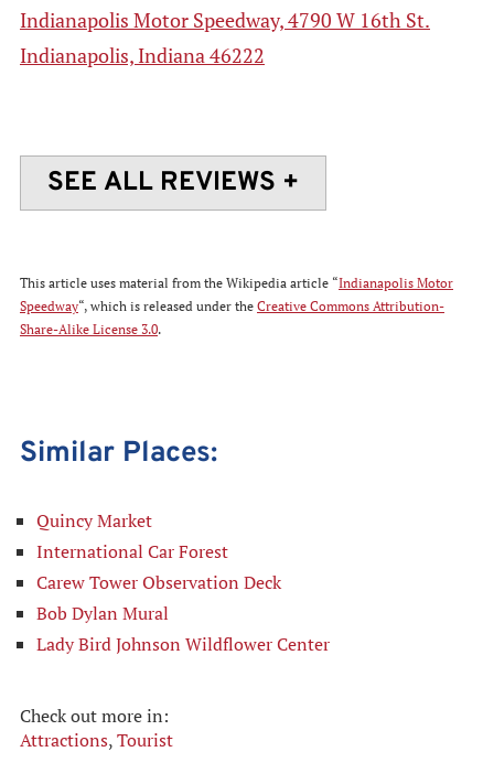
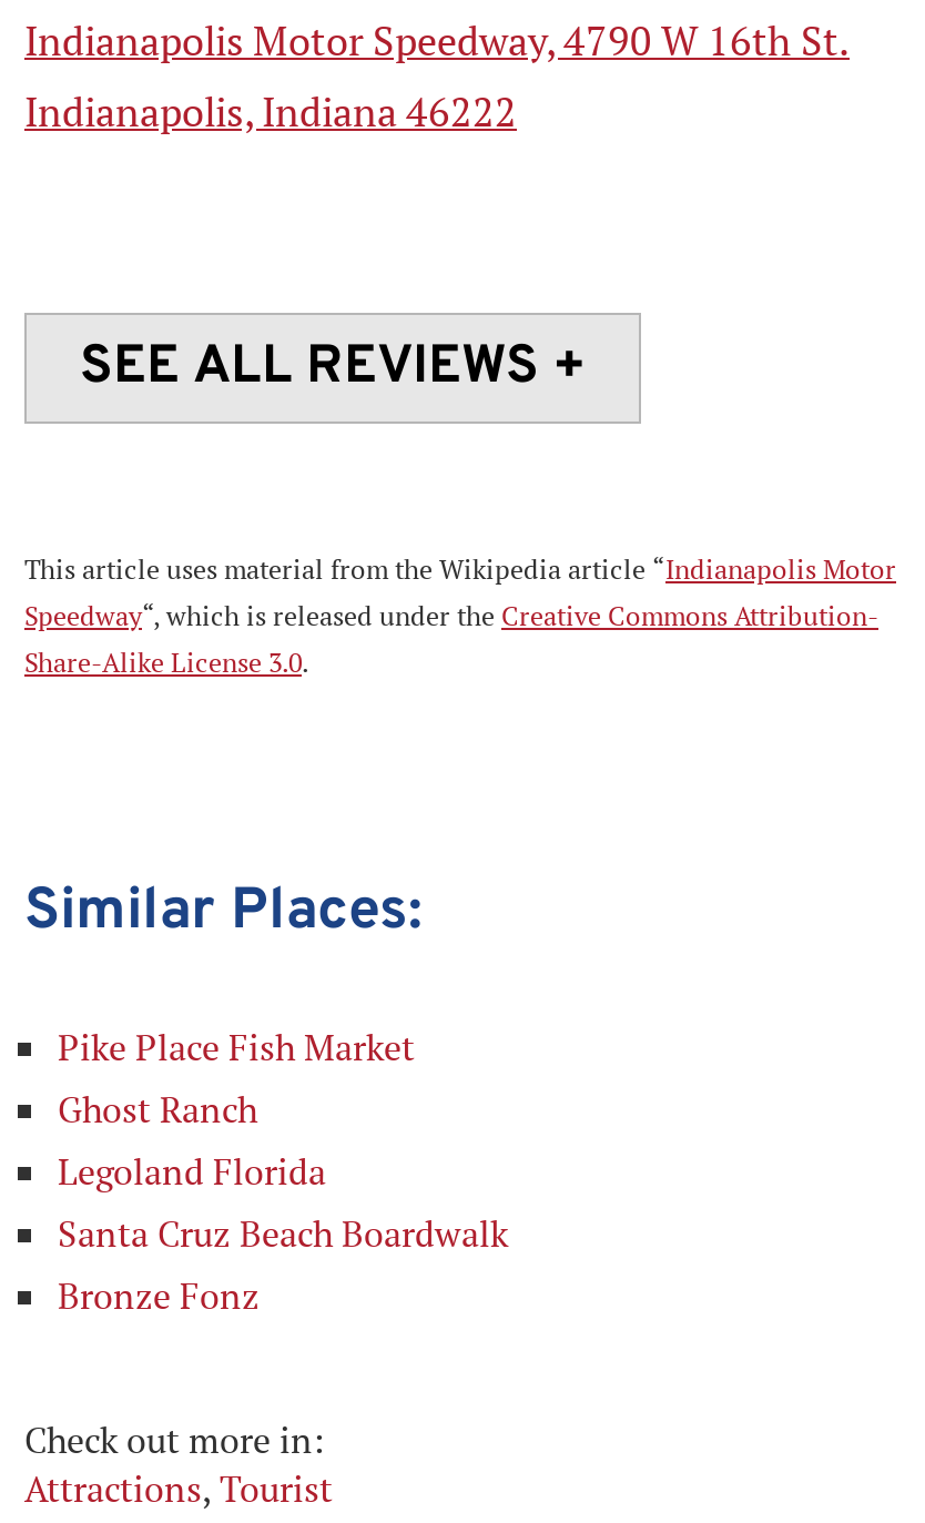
[36,508,330,656] Quincy Market | International Car Forest | Carew Tower Observation Deck | Bob Dylan Mural | Lady Bird Johnson Wildflower Center -> [58,1023,508,1320] Pike Place Fish Market | Ghost Ranch | Legoland Florida | Santa Cruz Beach Boardwalk | Bronze Fonz

